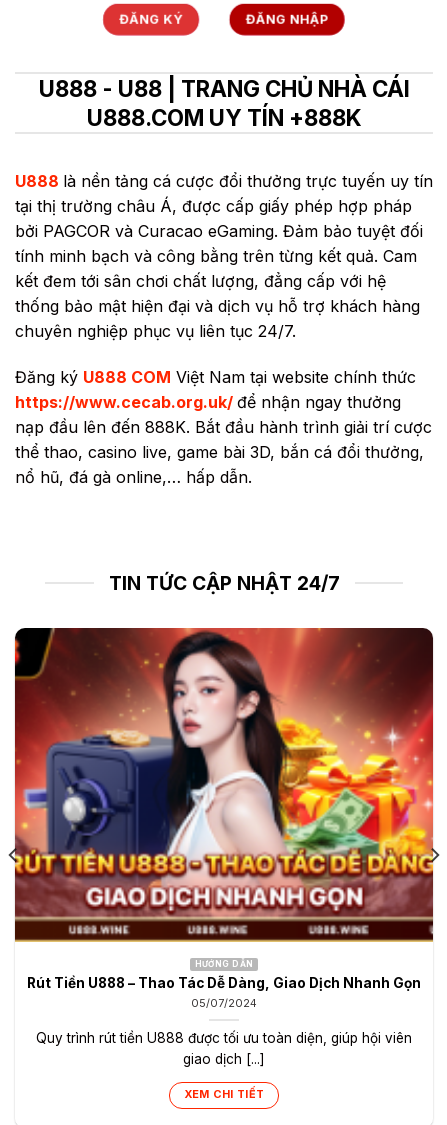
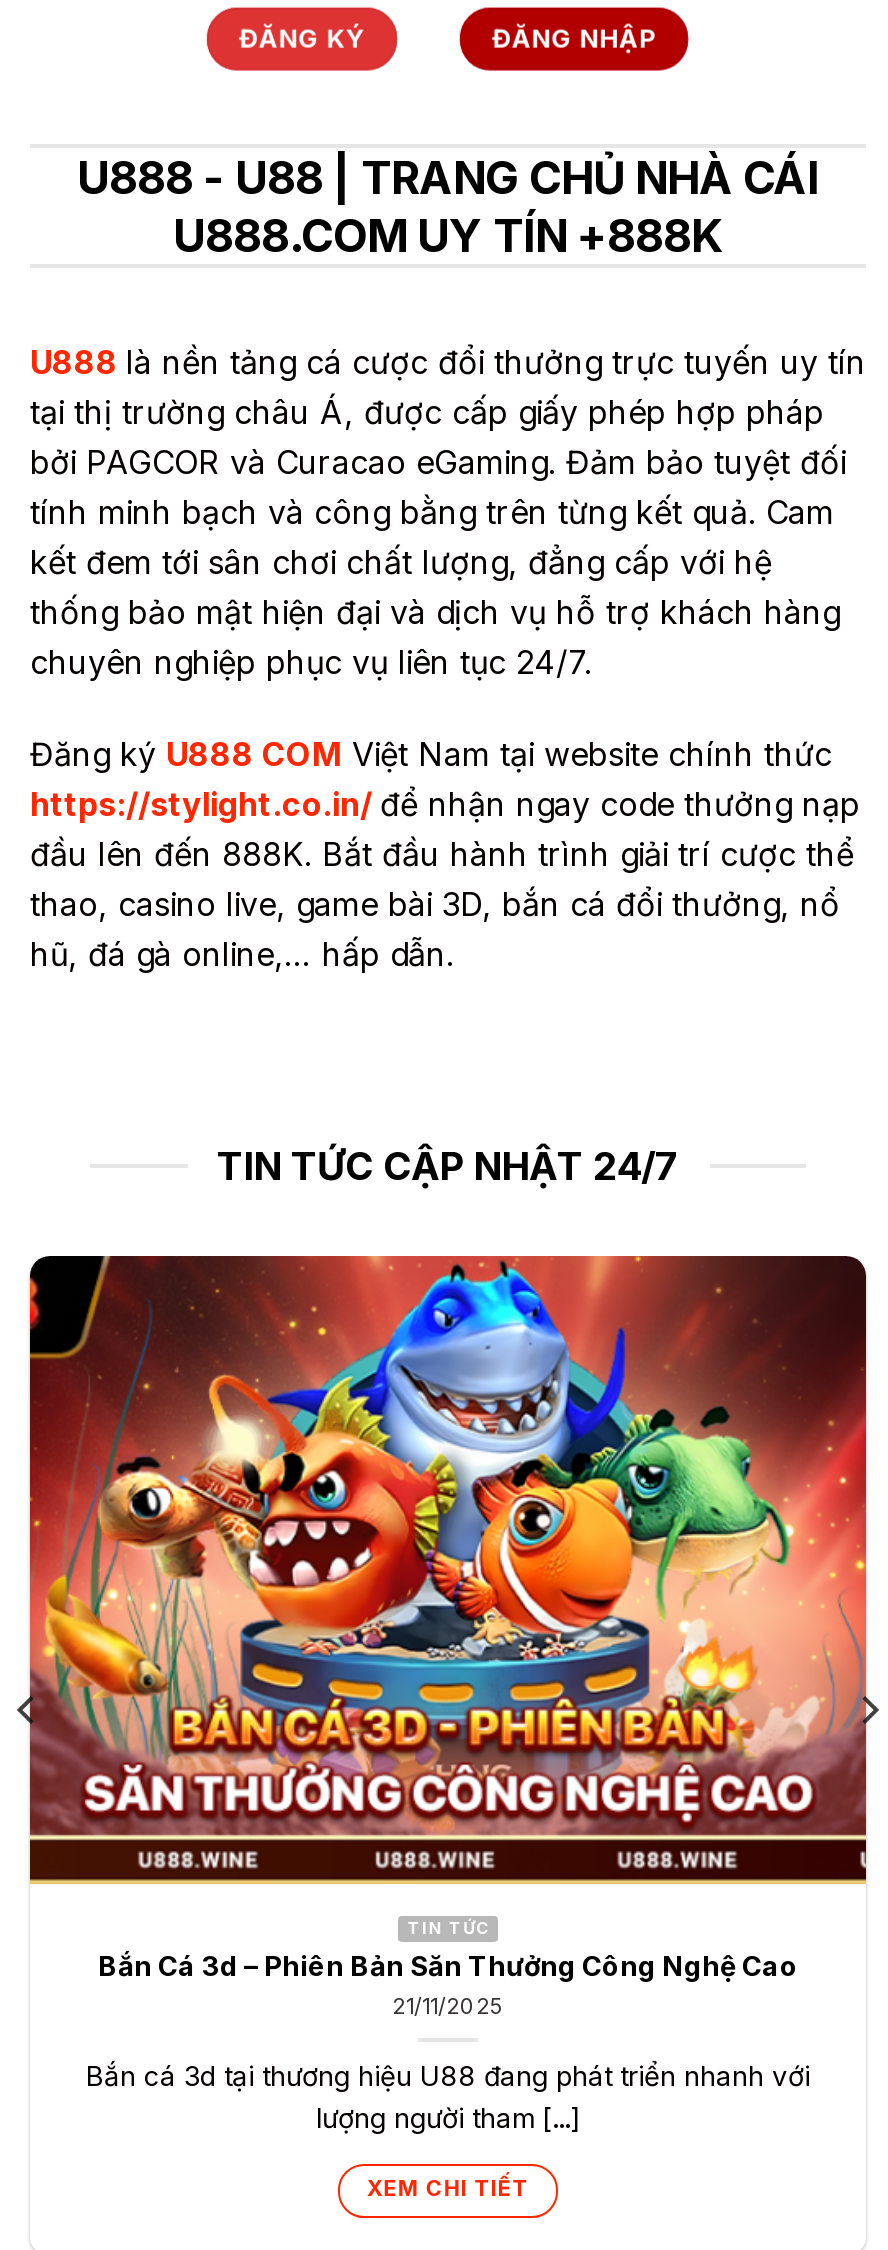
[15,392,432,487] https://www.cecab.org.uk/ để nhận ngay thưởng | nạp đầu lên đến 888K. Bắt đầu hành trình giải trí cược | thể thao, casino live, game bài 3D, bắn cá đổi thưởng, | nổ hũ, đá gà online,… hấp dẫn. -> [30,784,860,974] https://stylight.co.in/ để nhận ngay code thưởng nạp | đầu lên đến 888K. Bắt đầu hành trình giải trí cược thể | thao, casino live, game bài 3D, bắn cá đổi thưởng, nổ | hũ, đá gà online,… hấp dẫn.
[14,630,434,1010] [image] | HƯỚNG DẪN | Rút Tiền U888 – Thao Tác Dễ Dàng, Giao Dịch Nhanh Gọn | 05/07/2024 -> [30,1260,868,2020] [image] | TIN TỨC | Bắn Cá 3d – Phiên Bản Săn Thưởng Công Nghệ Cao | 21/11/2025
[36,1030,412,1067] Quy trình rút tiền U888 được tối ưu toàn diện, giúp hội viên | giao dịch [...] -> [86,2059,810,2133] Bắn cá 3d tại thương hiệu U88 đang phát triển nhanh với | lượng người tham [...]

